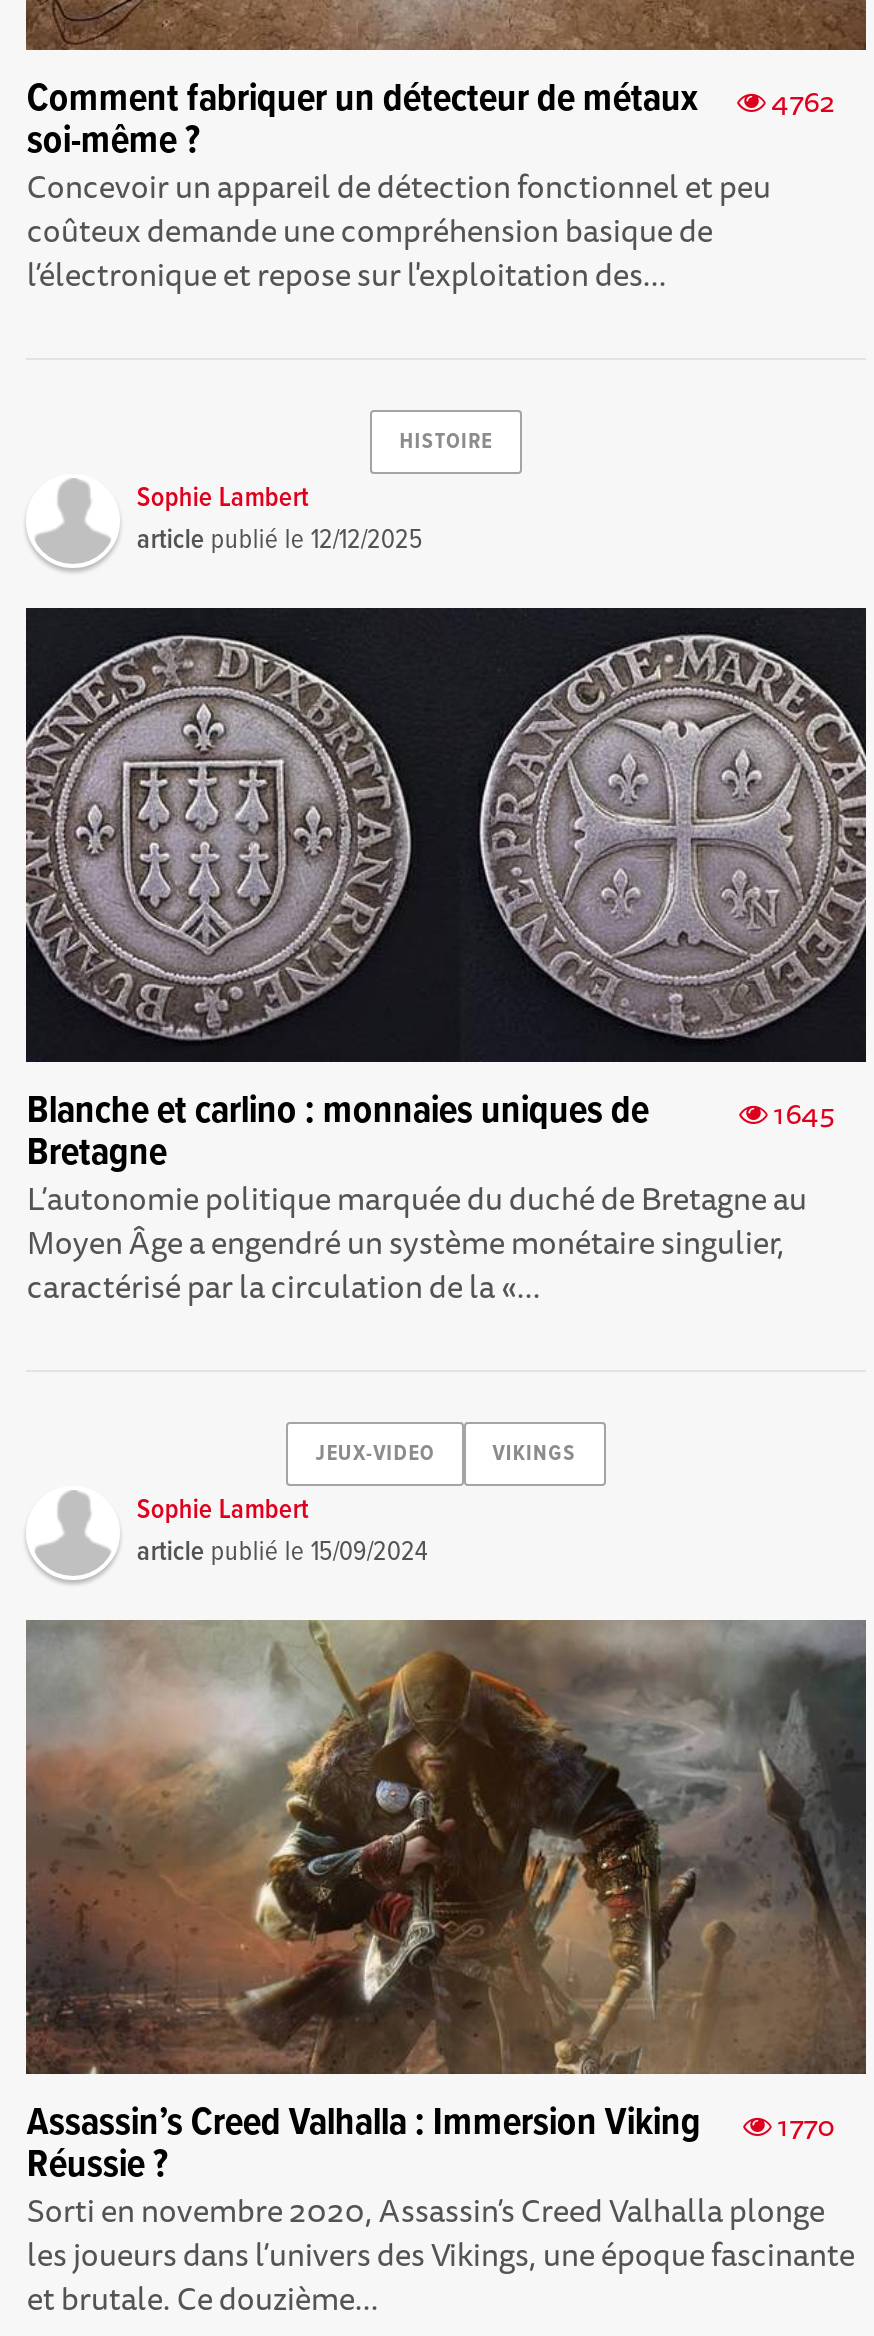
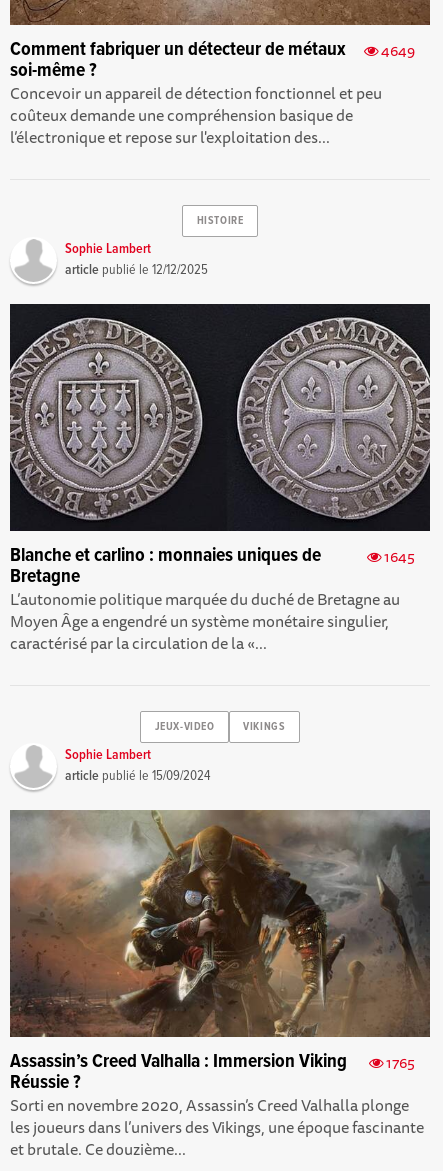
[27,73,835,125] Comment fabriquer un détecteur de métaux 4762 -> [10,37,415,63] Comment fabriquer un détecteur de métaux 4649
[27,2098,835,2150] Assassin’s Creed Valhalla : Immersion Viking 1770 -> [10,1049,415,1075] Assassin’s Creed Valhalla : Immersion Viking 1765

